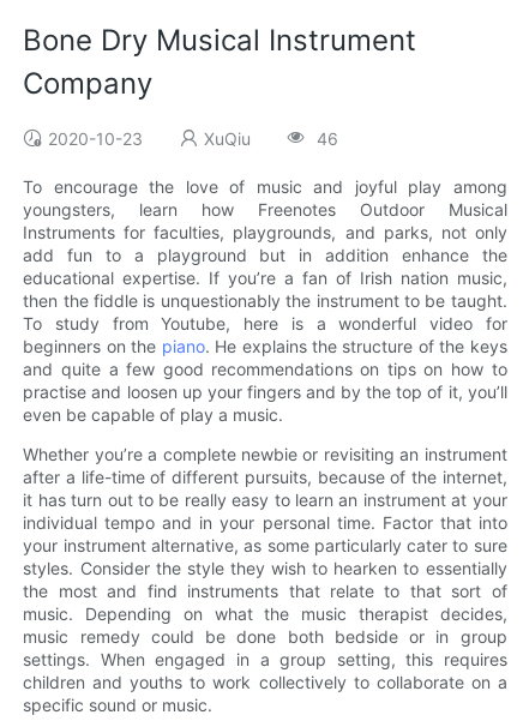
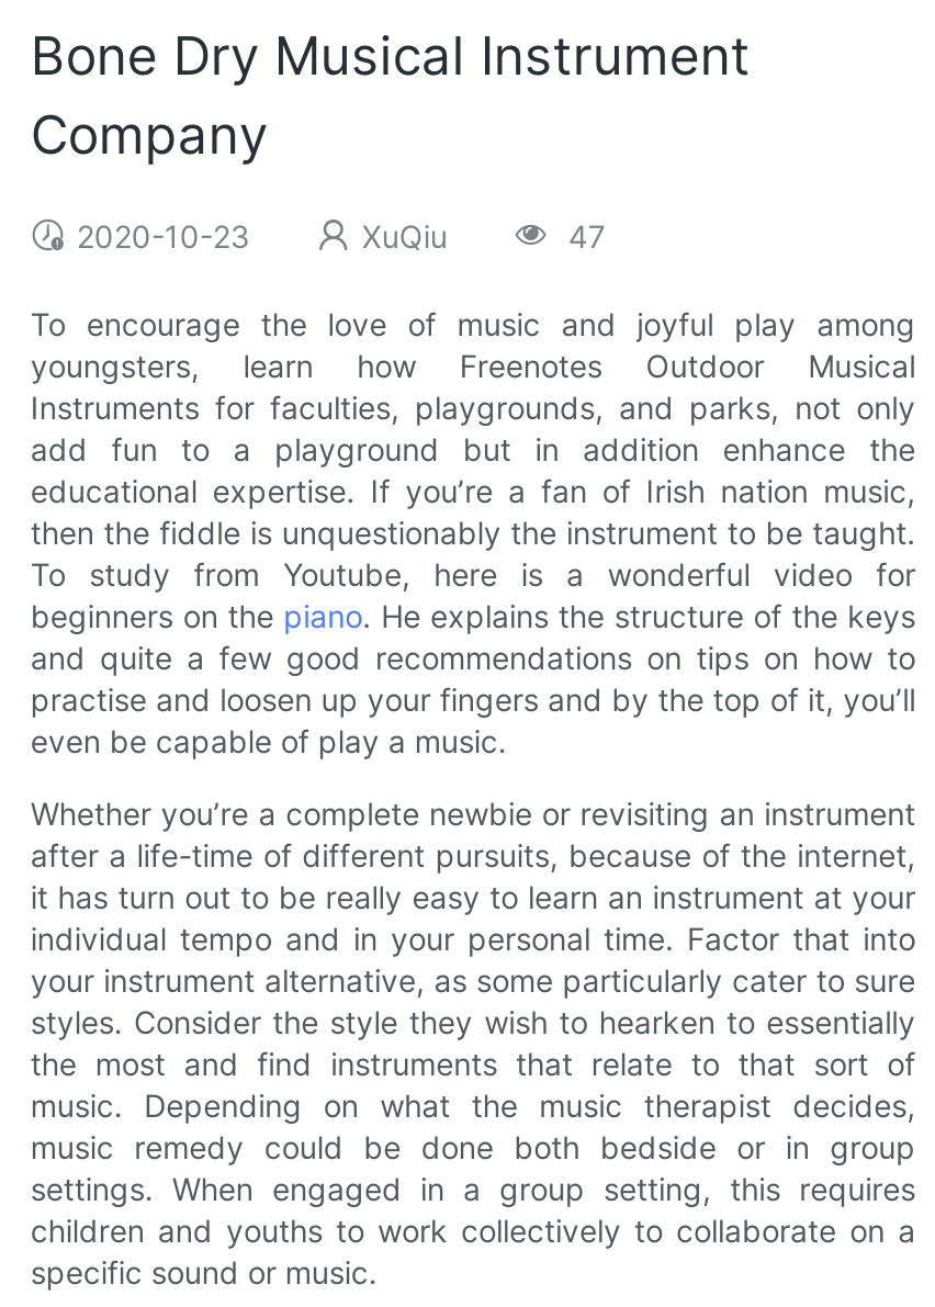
[317,129,339,149] 46 -> [568,218,606,255] 47

